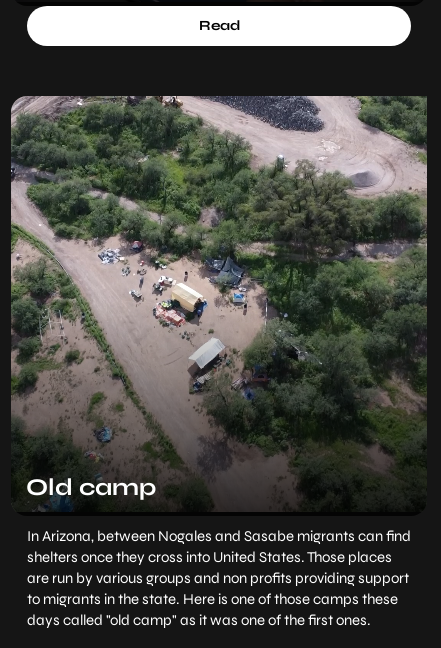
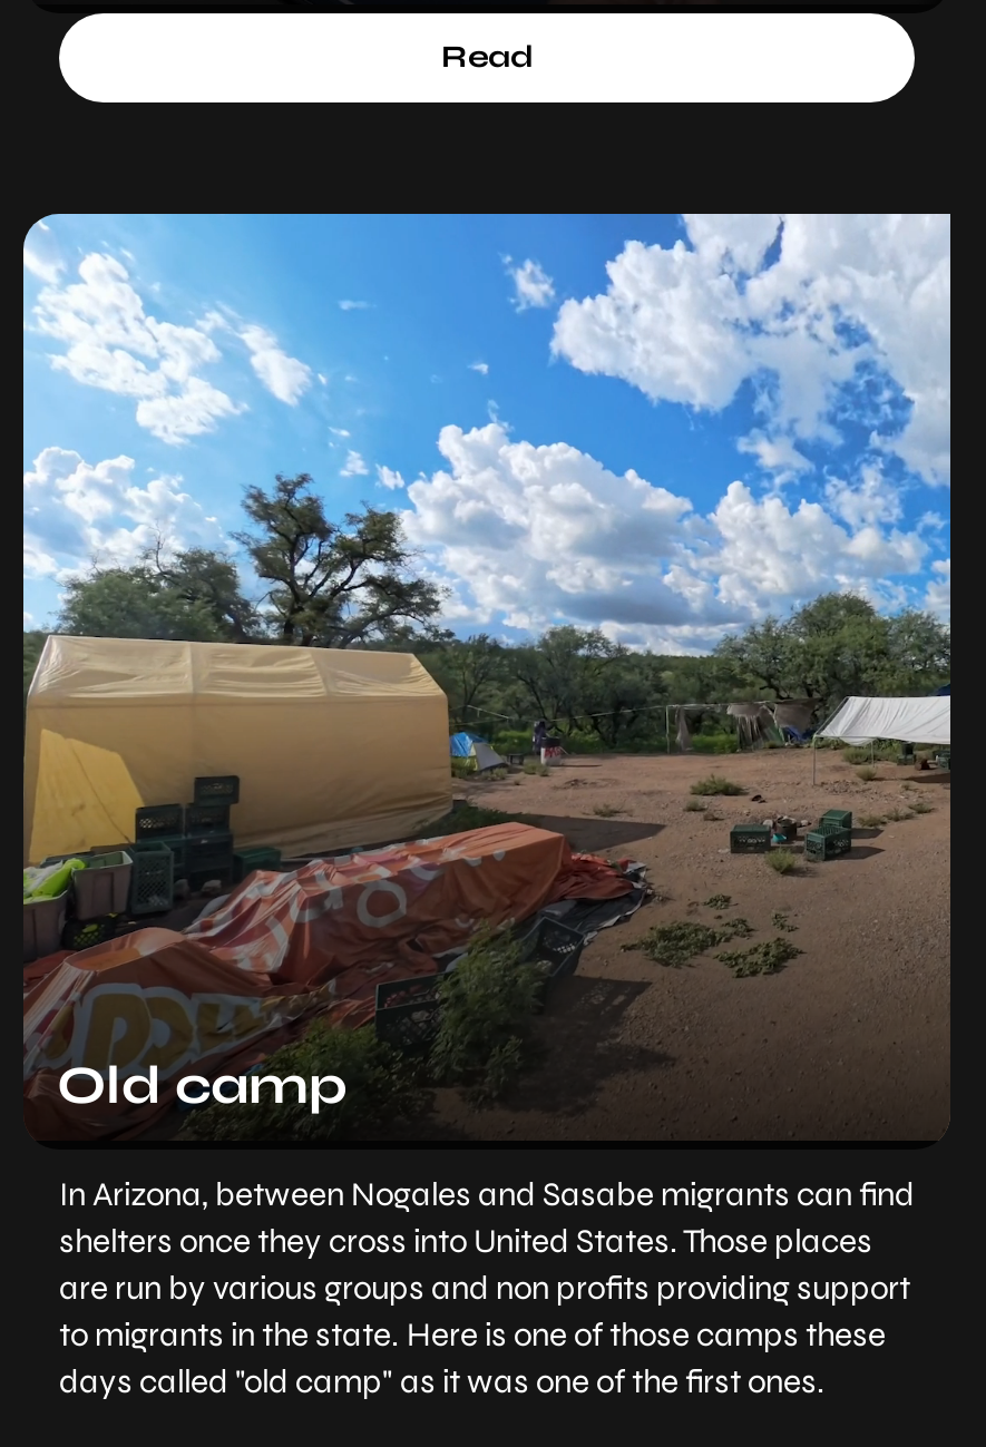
[10,95,427,512] [image] -> [21,212,953,1138] [image]

